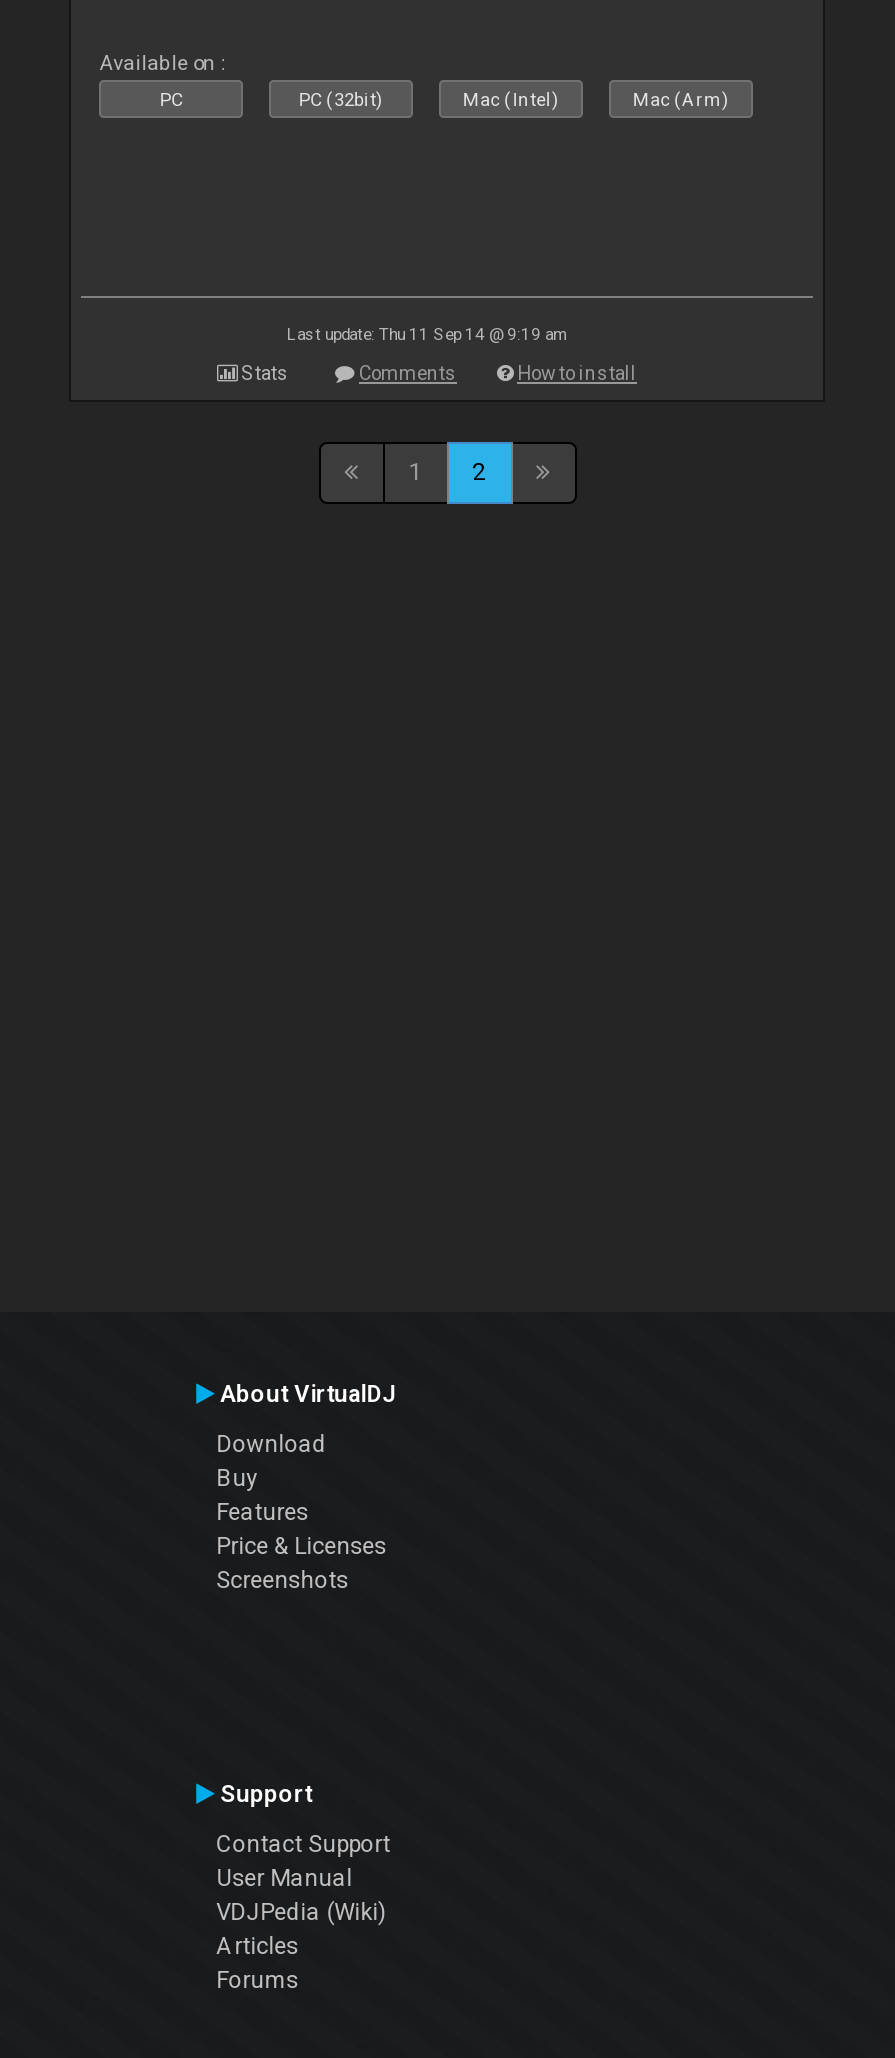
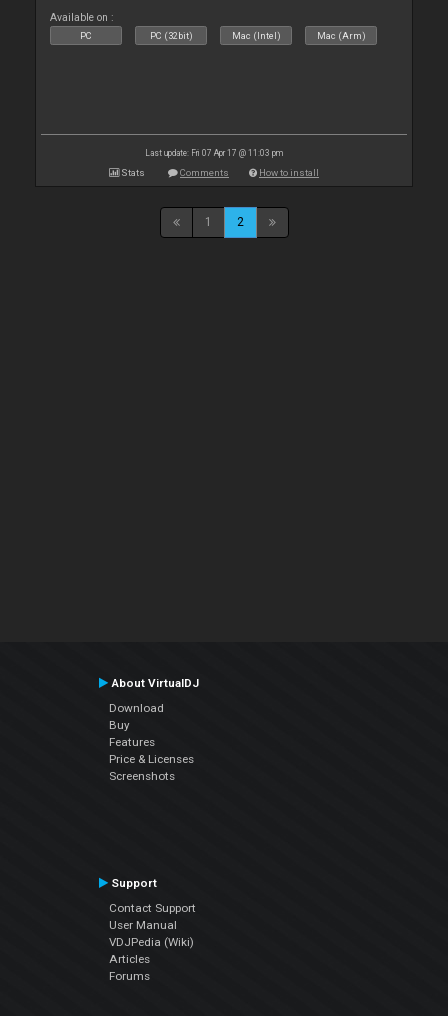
[287,324,567,344] Last update: Thu 11 Sep 14 @ 9:19 am -> [145,148,283,158] Last update: Fri 07 Apr 17 @ 11:03 pm

